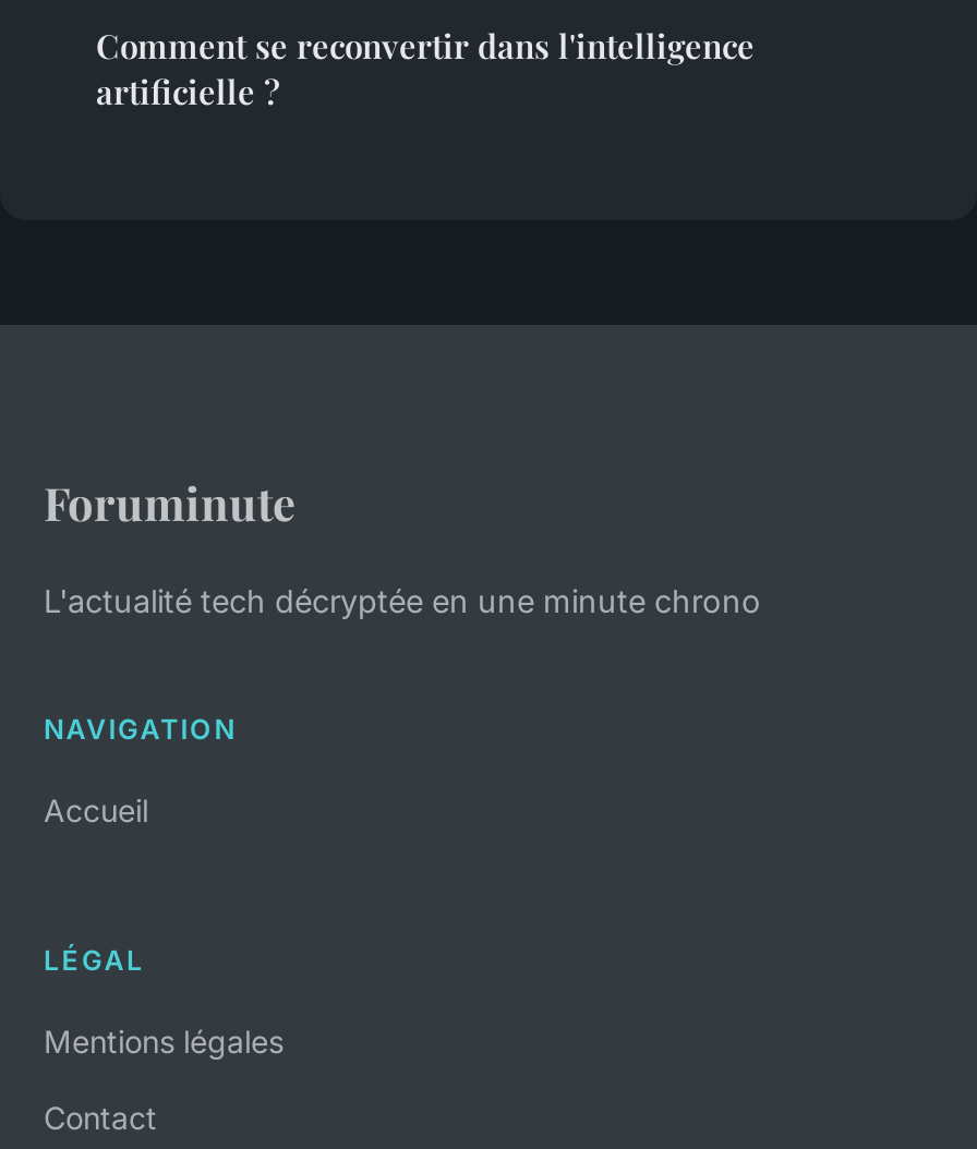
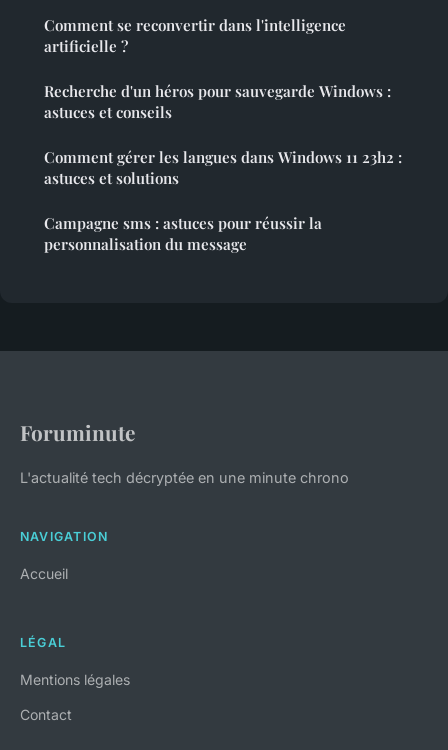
none -> [44,81,402,254] Recherche d'un héros pour sauvegarde Windows : | astuces et conseils | Comment gérer les langues dans Windows 11 23h2 : | astuces et solutions | Campagne sms : astuces pour réussir la | personnalisation du message

